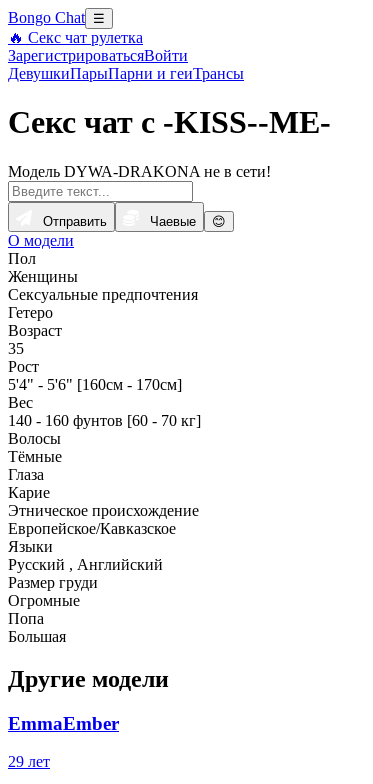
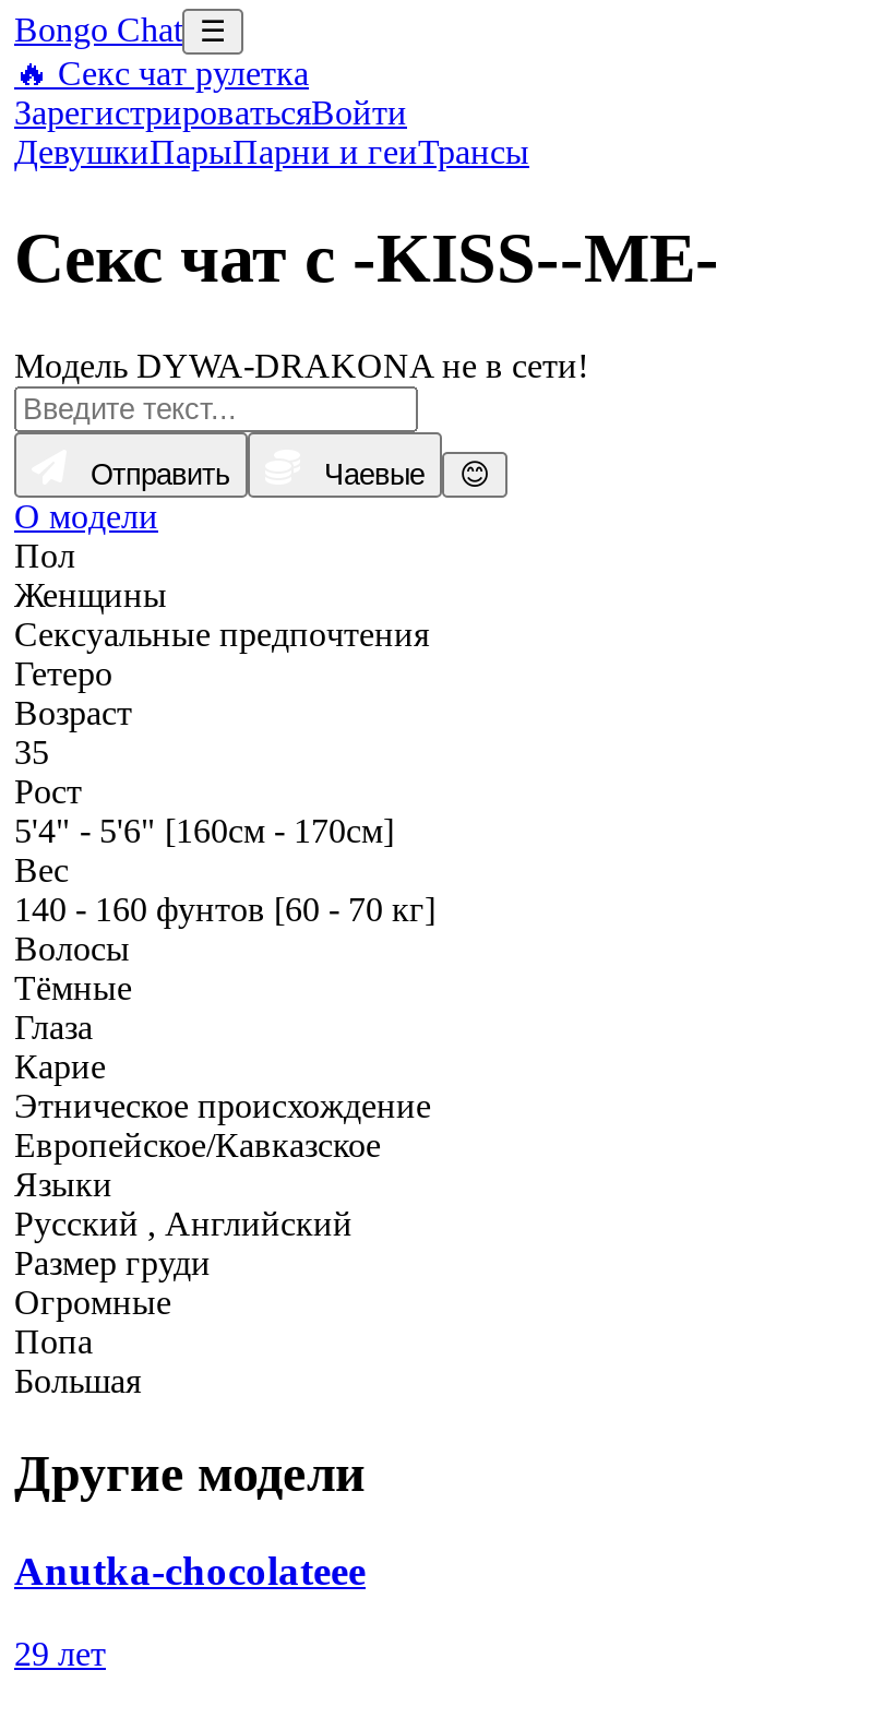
[8,713,119,734] EmmaEmber -> [14,1547,366,1593] Anutka-chocolateee

